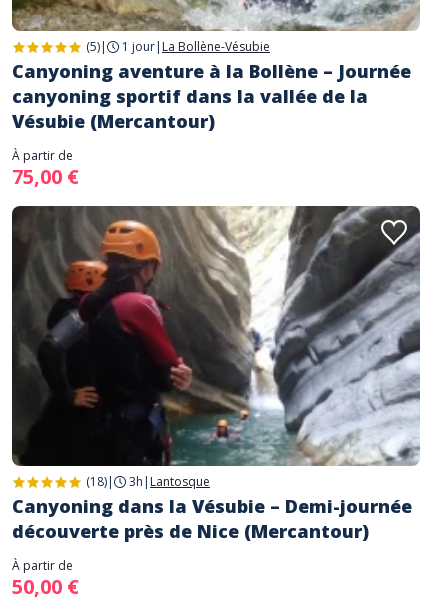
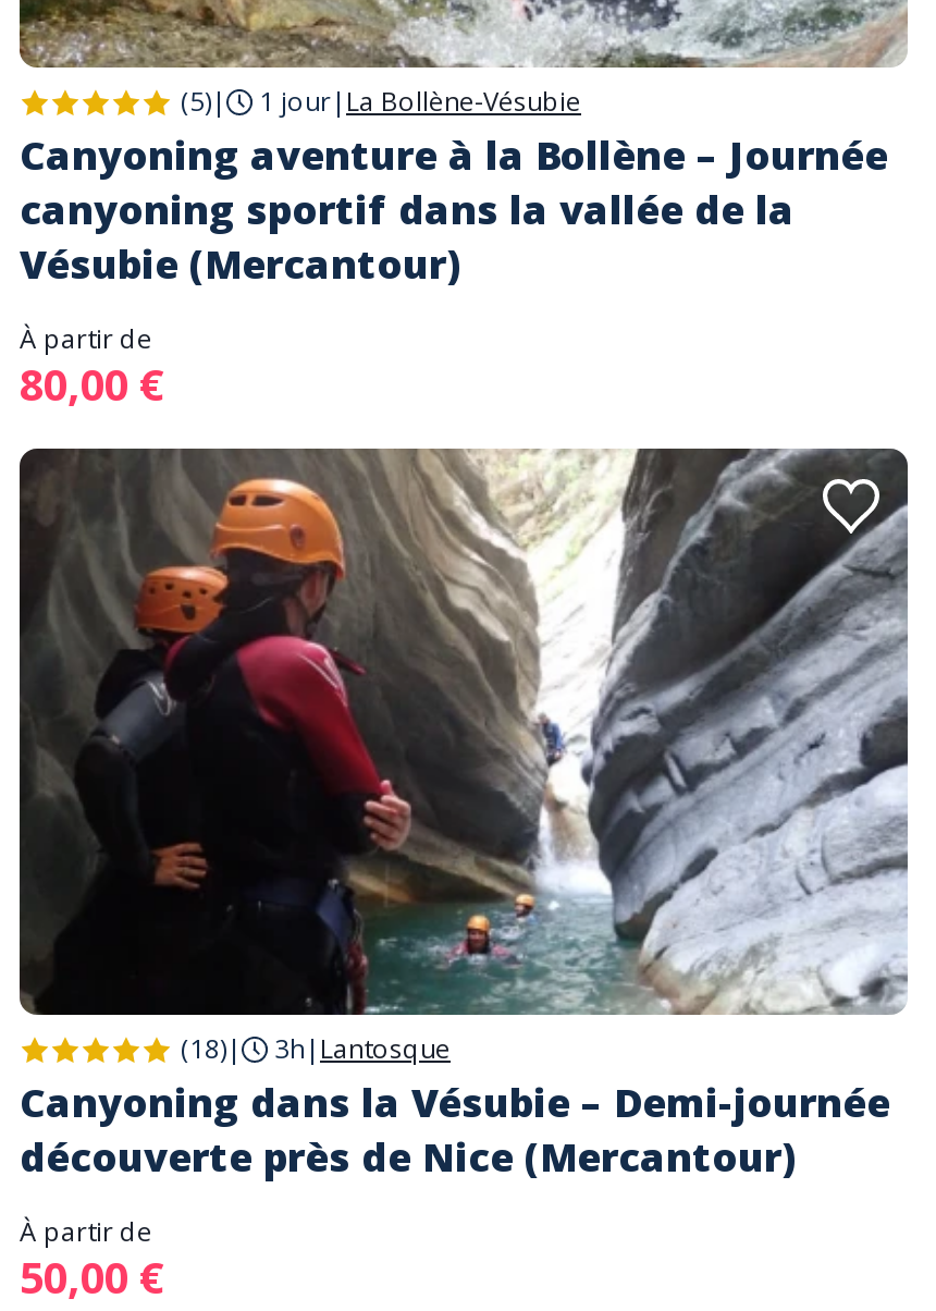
[12,163,79,190] 75,00 € -> [20,355,165,414] 80,00 €

